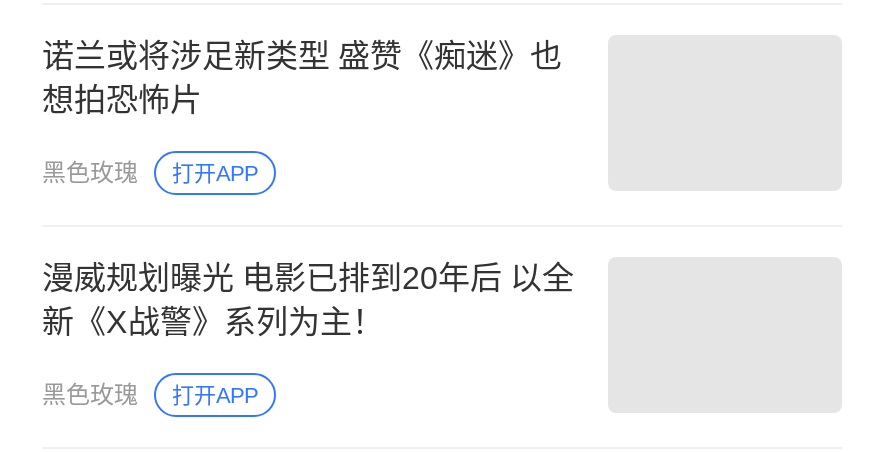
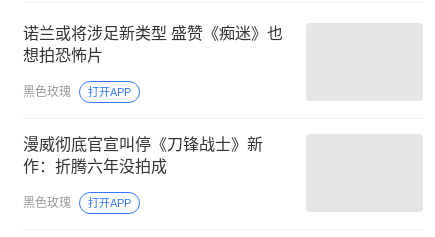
[42,262,574,340] 漫威规划曝光 电影已排到20年后 以全 | 新《X战警》系列为主！ -> [23,136,263,175] 漫威彻底官宣叫停《刀锋战士》新 | 作：折腾六年没拍成

